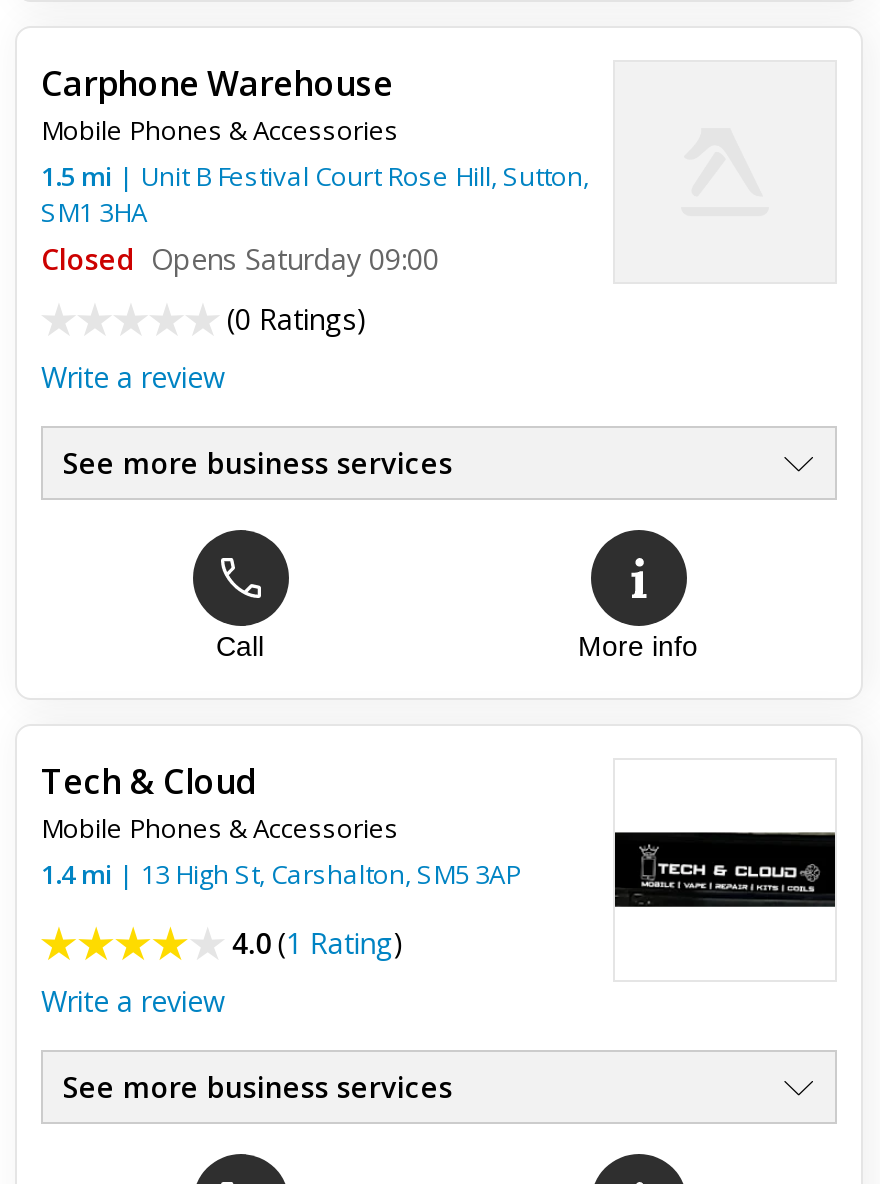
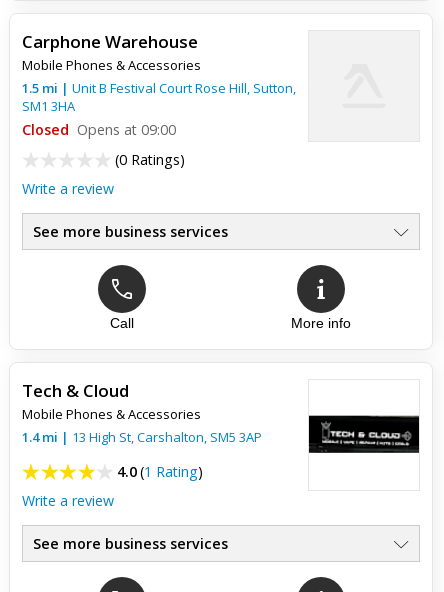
[41,240,439,278] Closed Opens Saturday 09:00 -> [22,120,176,139] Closed Opens at 09:00

